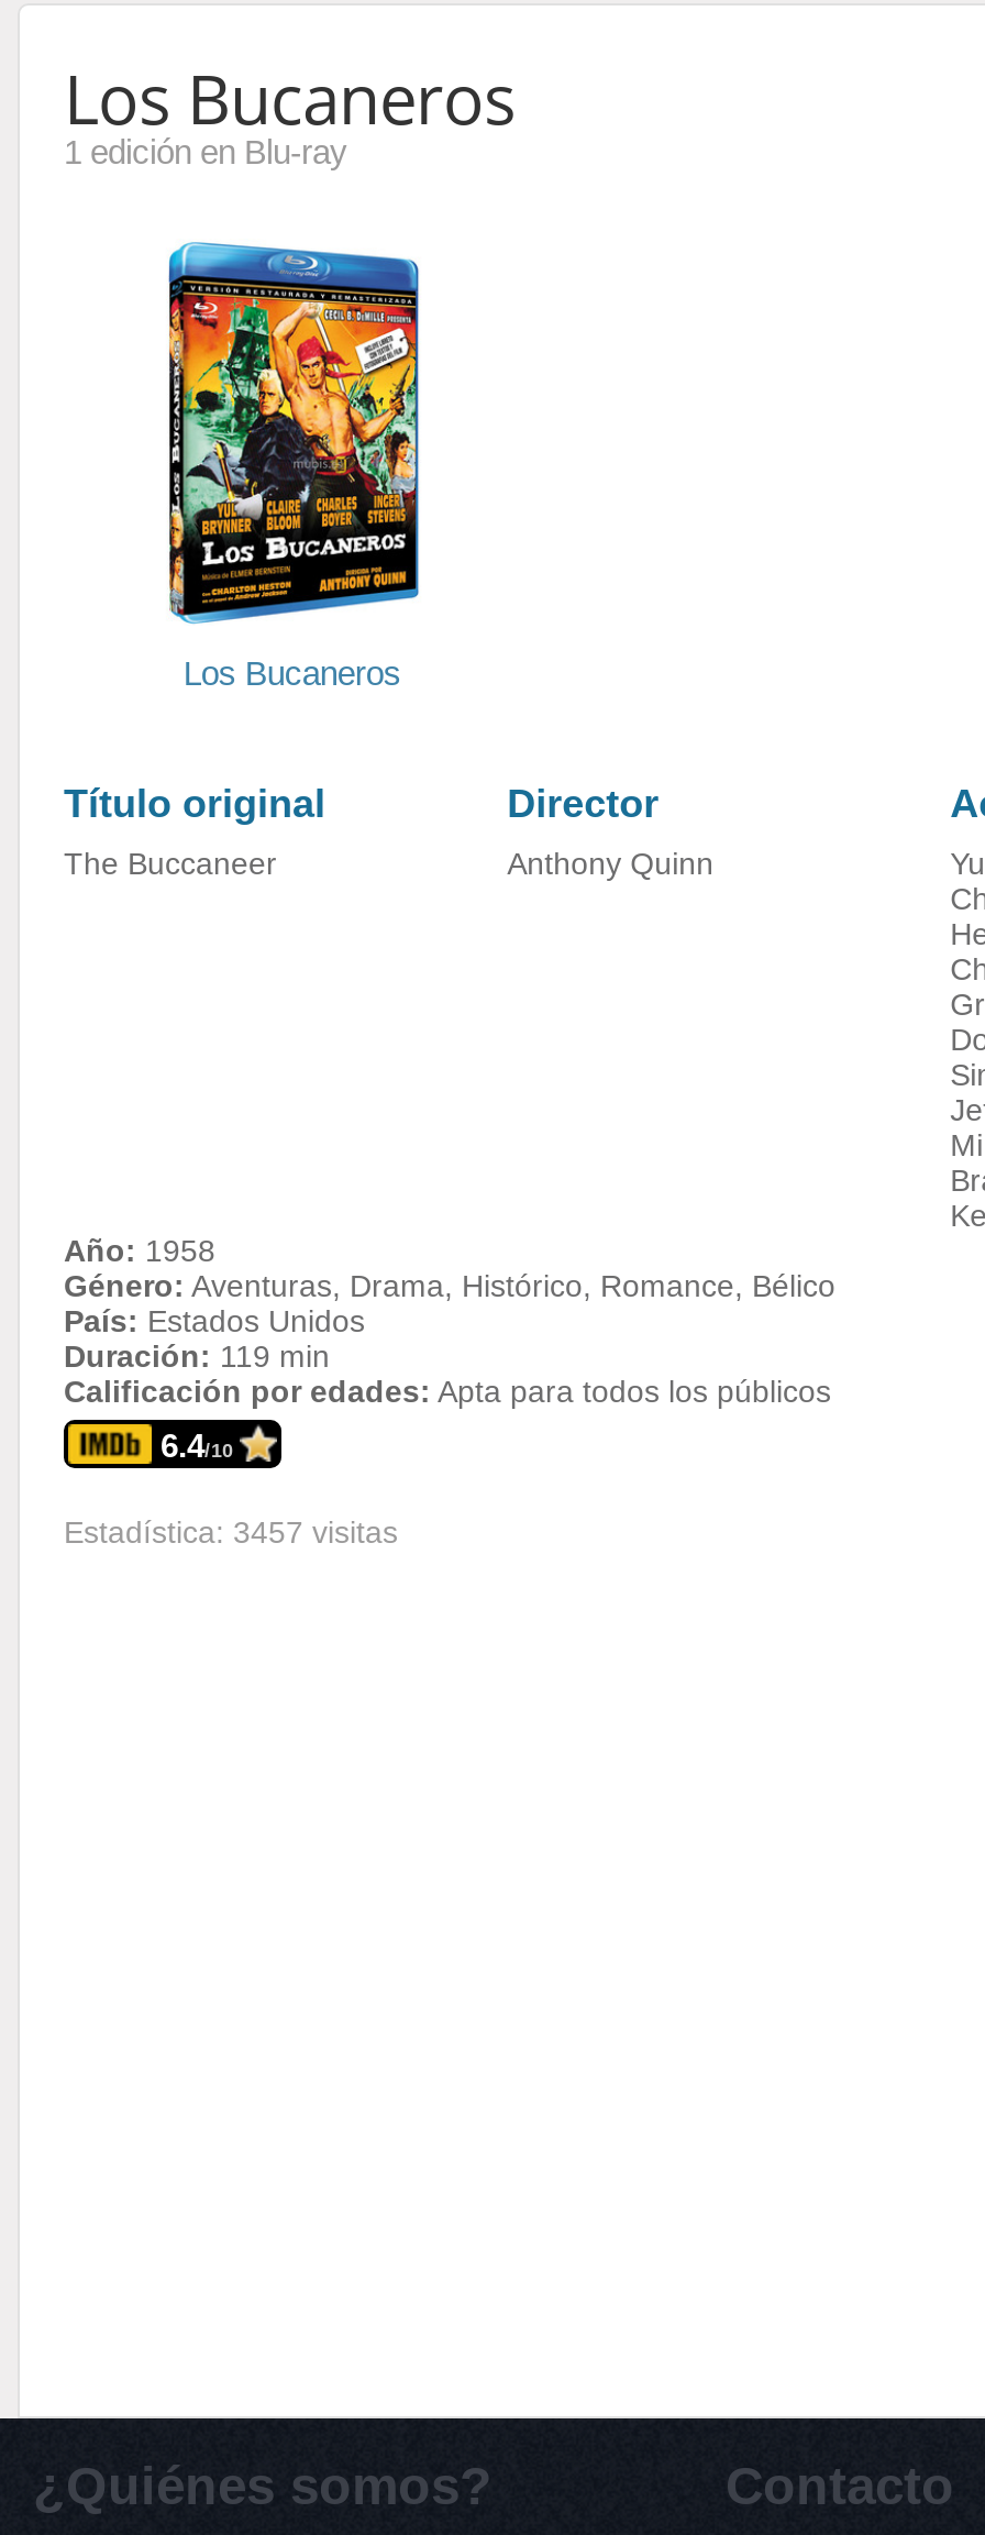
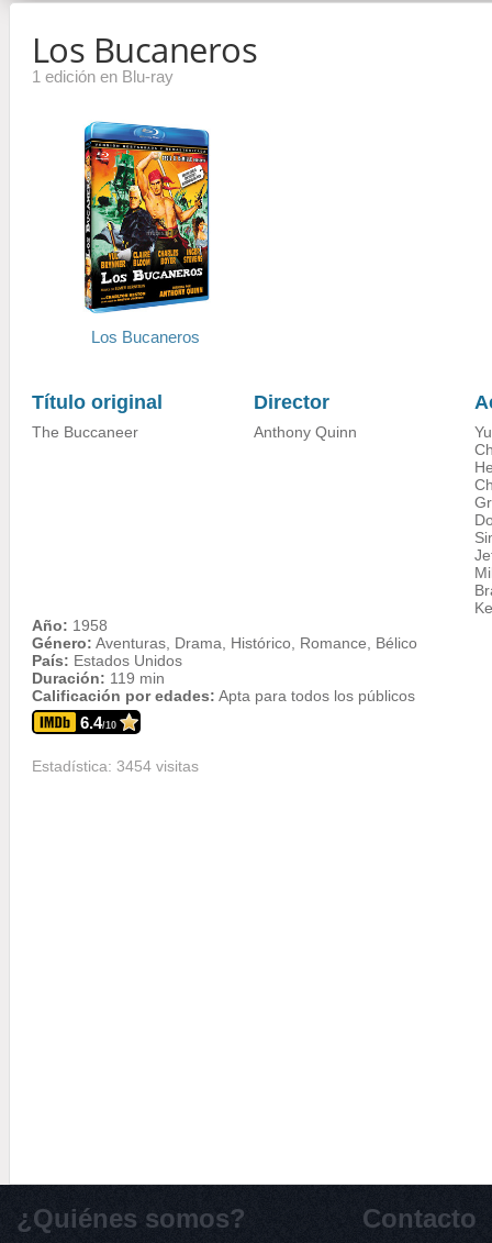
[64,1515,398,1550] Estadística: 3457 visitas -> [32,758,199,775] Estadística: 3454 visitas

